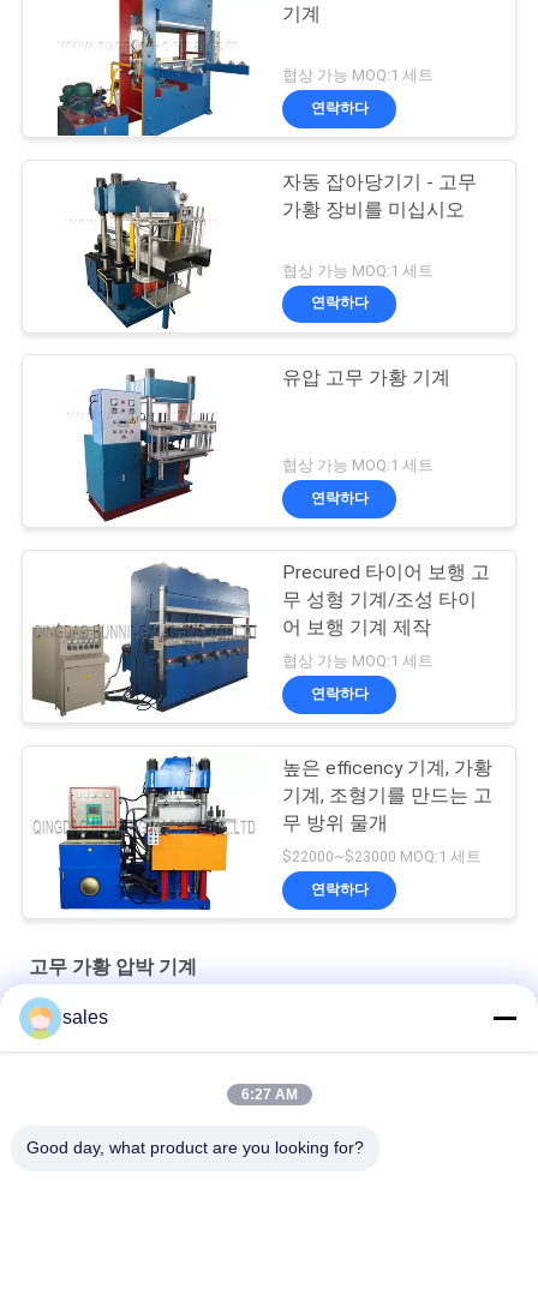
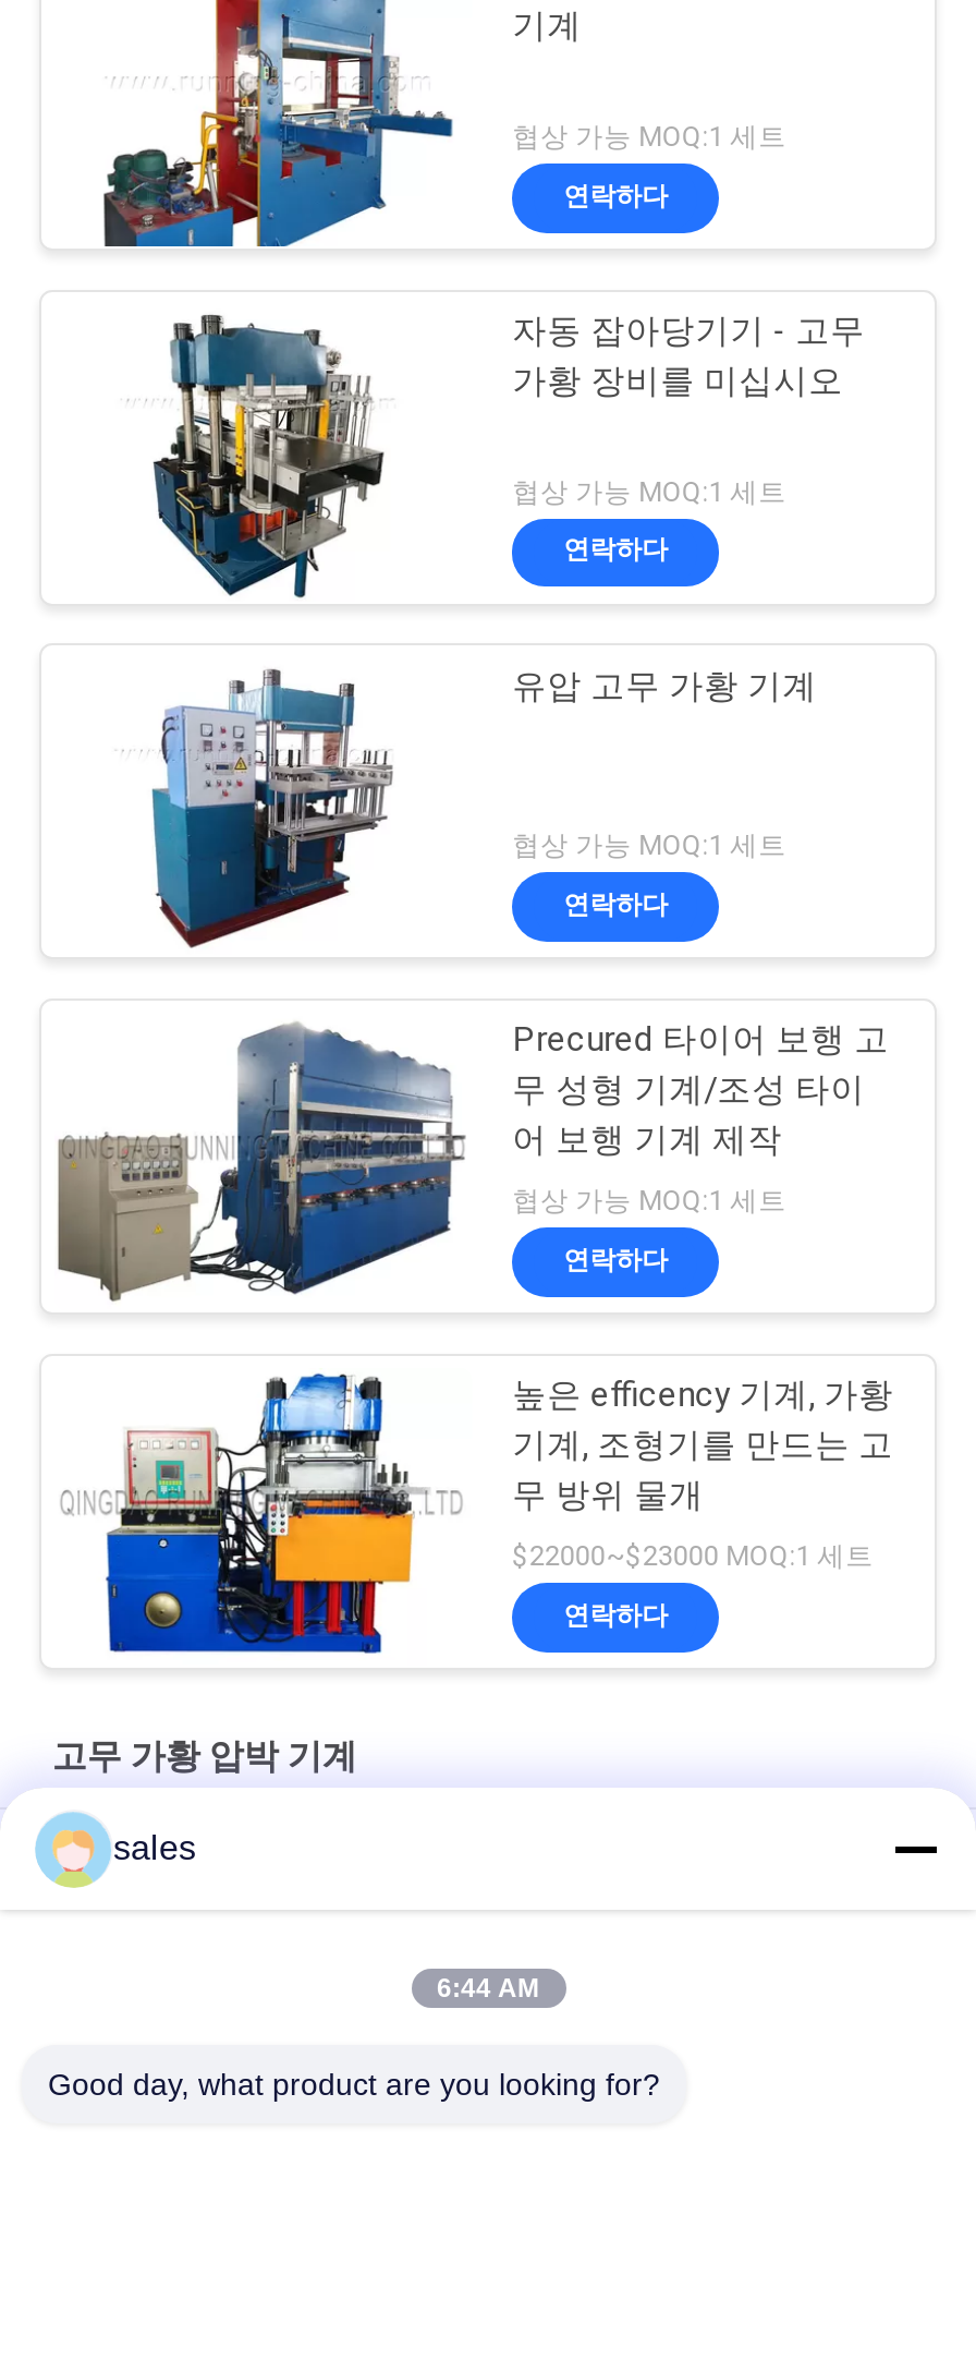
[241,1086,297,1103] 6:27 AM -> [437,1973,539,2004] 6:44 AM

